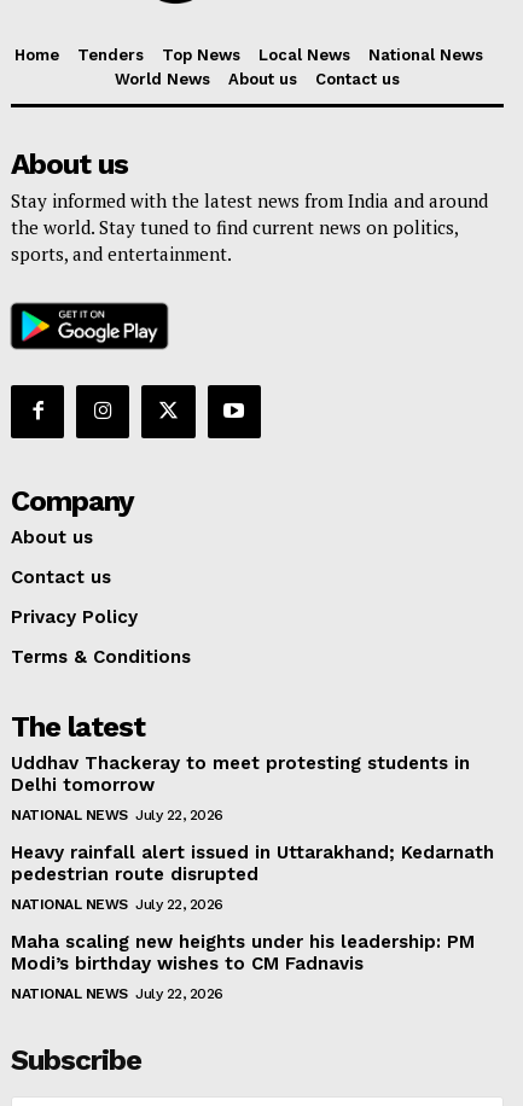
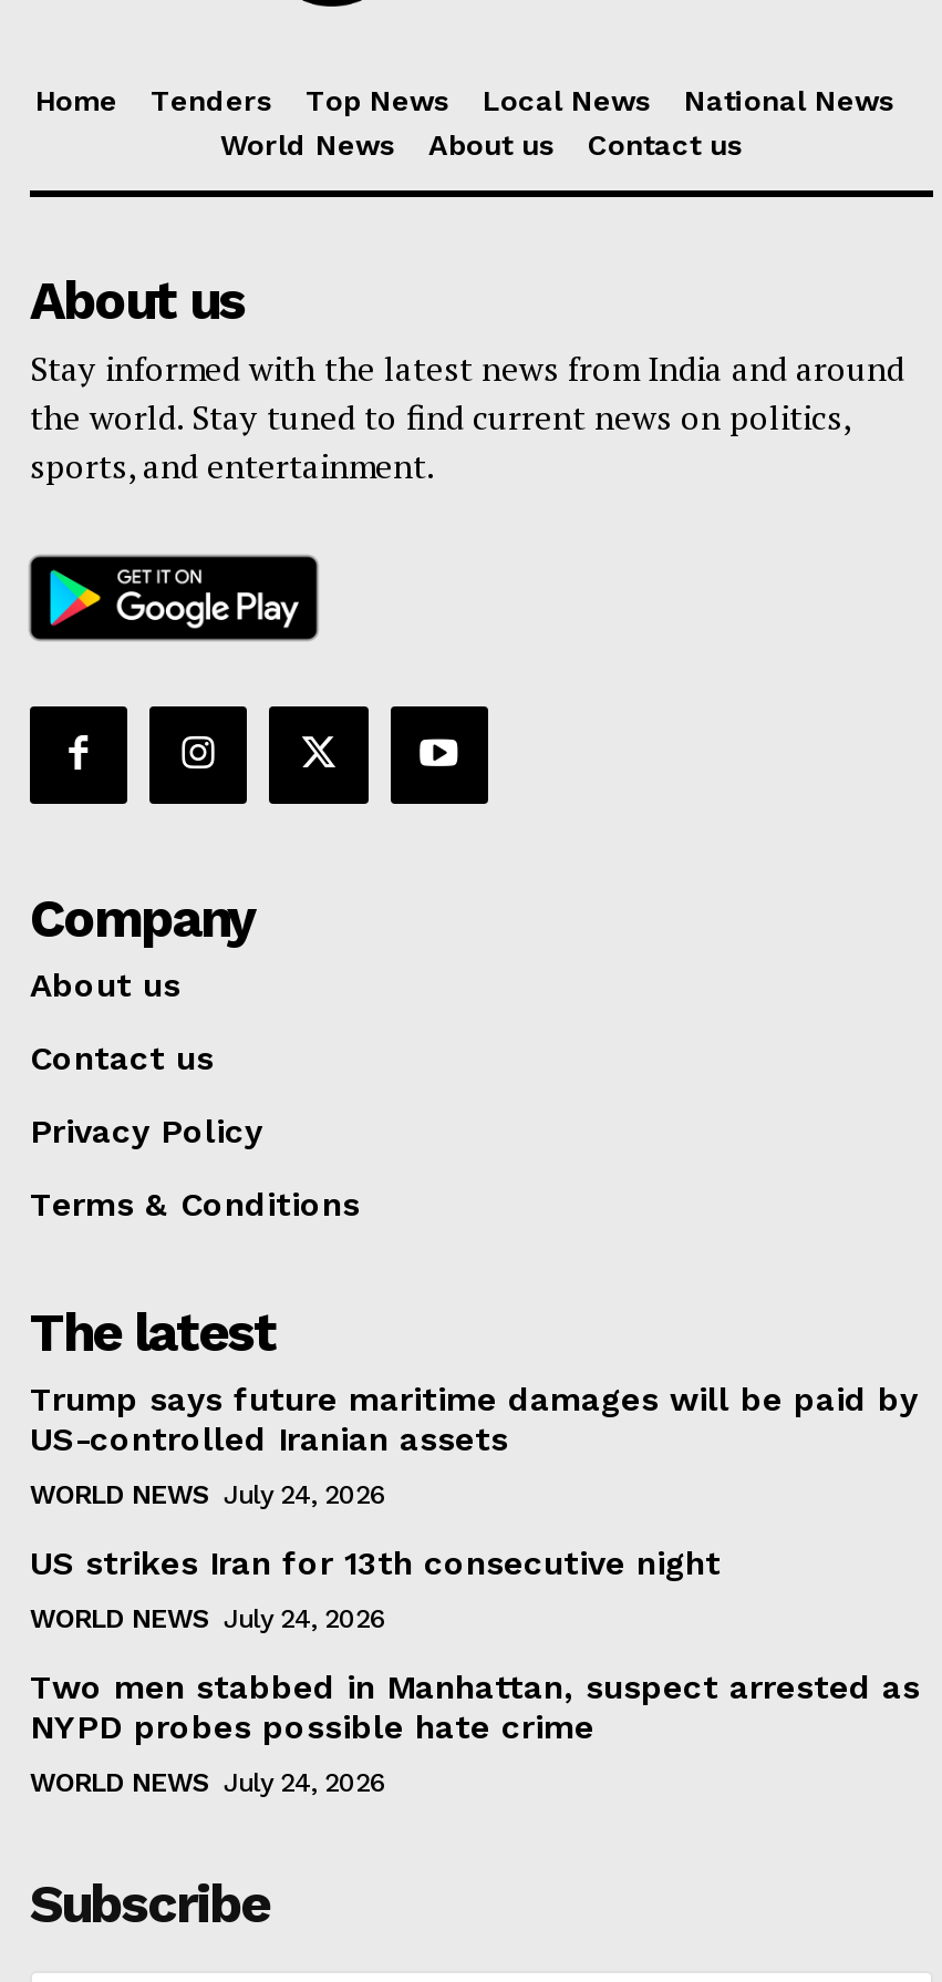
[11,752,470,796] Uddhav Thackeray to meet protesting students in | Delhi tomorrow -> [30,1379,918,1459] Trump says future maritime damages will be paid by | US-controlled Iranian assets
[11,806,223,823] NATIONAL NEWS July 22, 2026 -> [30,1479,386,1510] WORLD NEWS July 24, 2026
[11,841,494,885] Heavy rainfall alert issued in Uttarakhand; Kedarnath | pedestrian route disrupted -> [30,1543,721,1583] US strikes Iran for 13th consecutive night
[11,896,223,913] NATIONAL NEWS July 22, 2026 -> [30,1603,386,1634] WORLD NEWS July 24, 2026
[11,931,475,974] Maha scaling new heights under his leadership: PM | Modi’s birthday wishes to CM Fadnavis -> [30,1667,920,1747] Two men stabbed in Manhattan, suspect arrested as | NYPD probes possible hate crime
[11,985,223,1002] NATIONAL NEWS July 22, 2026 -> [30,1767,386,1798] WORLD NEWS July 24, 2026

